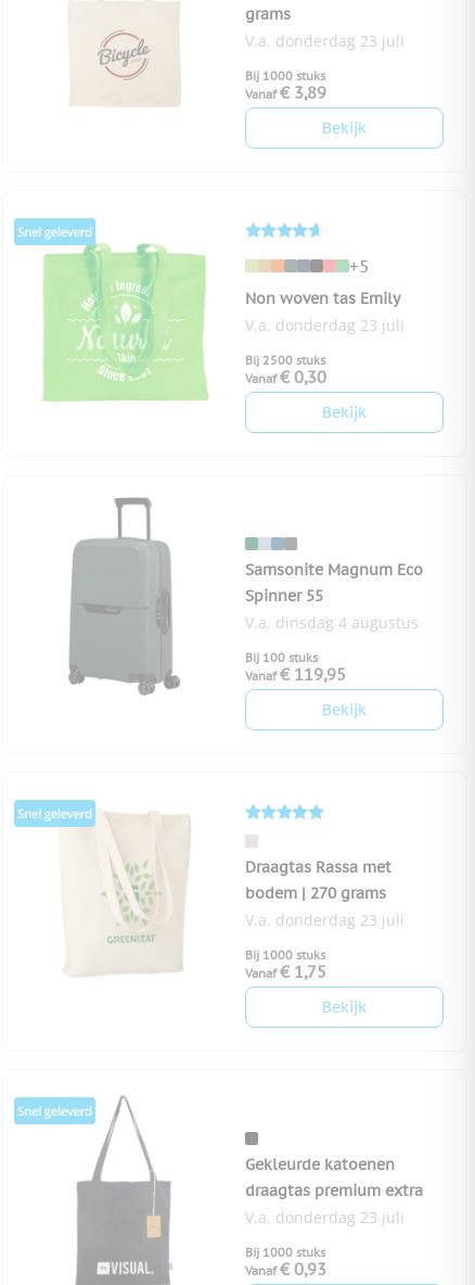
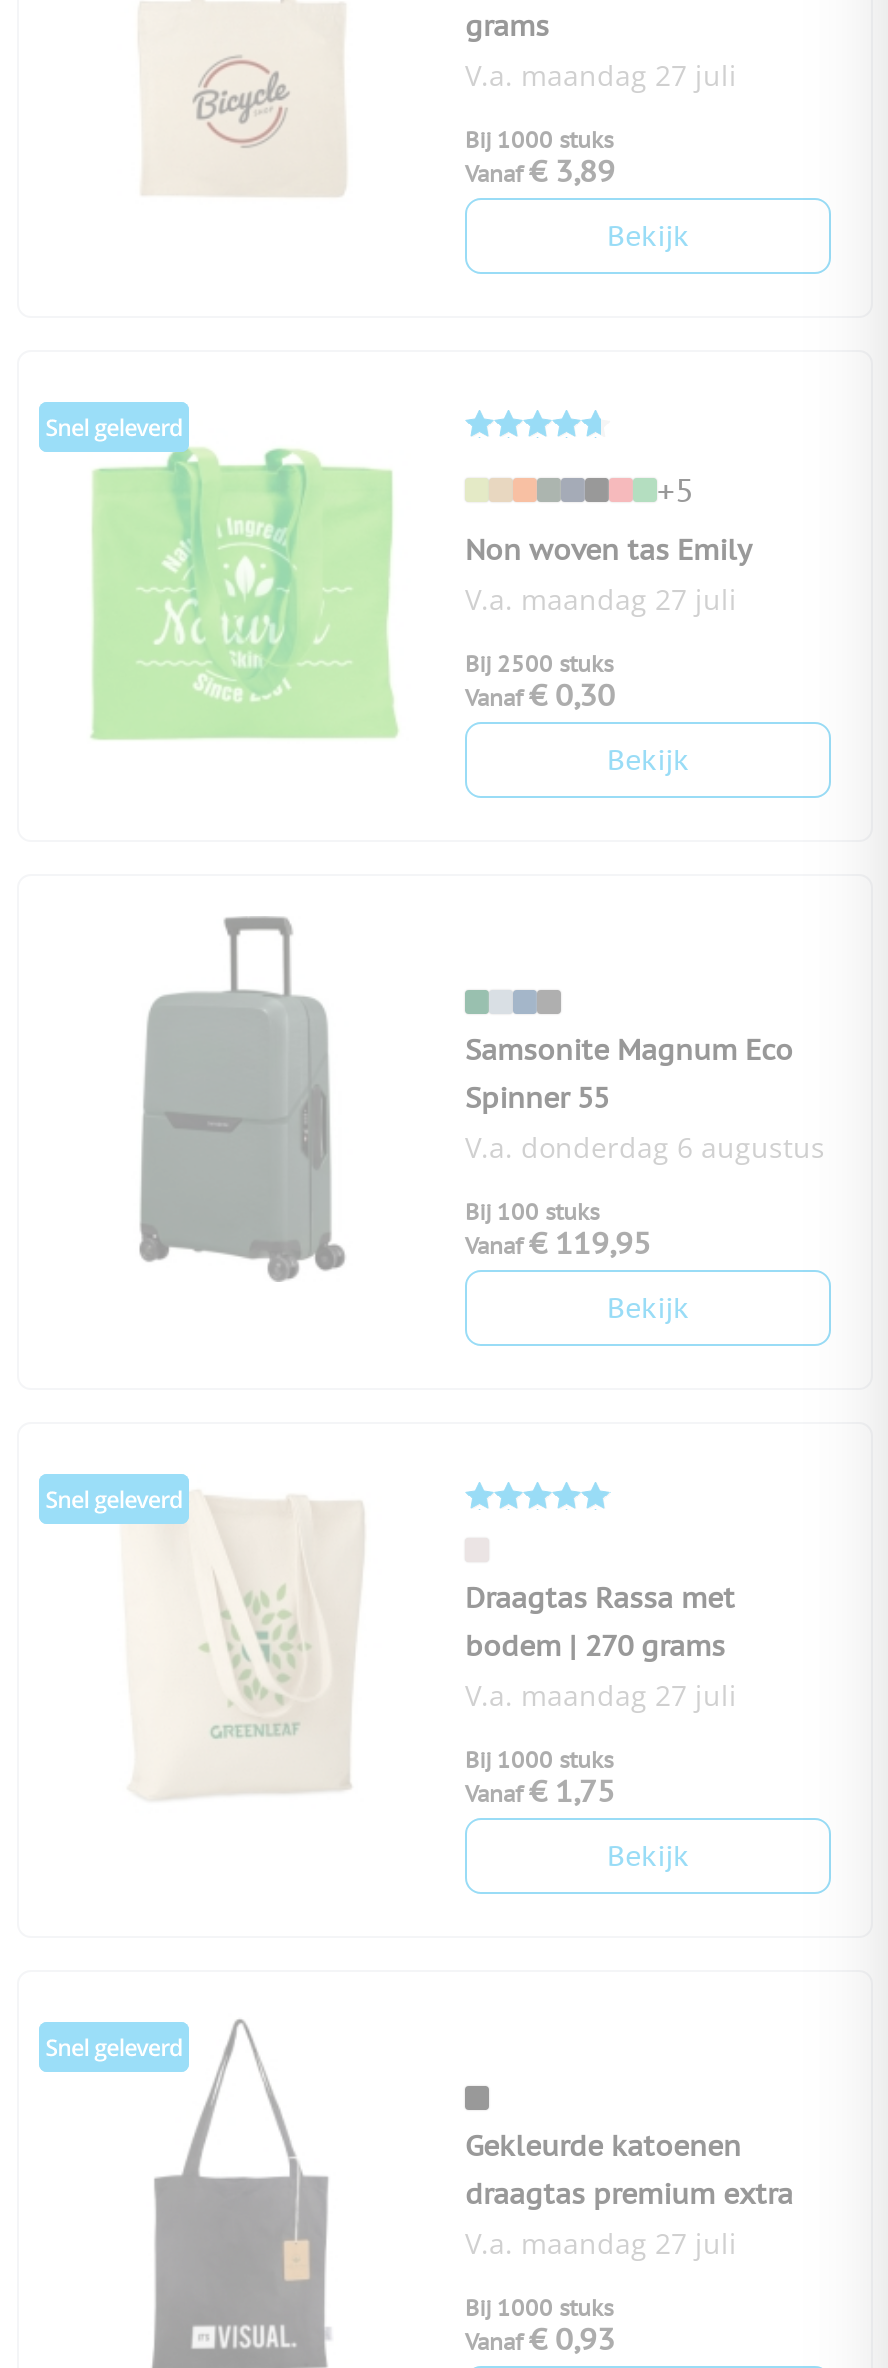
[245,31,405,51] V.a. donderdag 23 juli -> [465,56,737,94] V.a. maandag 27 juli
[245,315,405,336] V.a. donderdag 23 juli -> [465,580,737,618] V.a. maandag 27 juli
[245,612,419,633] V.a. dinsdag 4 augustus -> [465,1128,825,1166] V.a. donderdag 6 augustus
[245,910,405,930] V.a. donderdag 23 juli -> [465,1676,737,1714] V.a. maandag 27 juli
[245,1207,405,1228] V.a. donderdag 23 juli -> [465,2224,737,2262] V.a. maandag 27 juli

